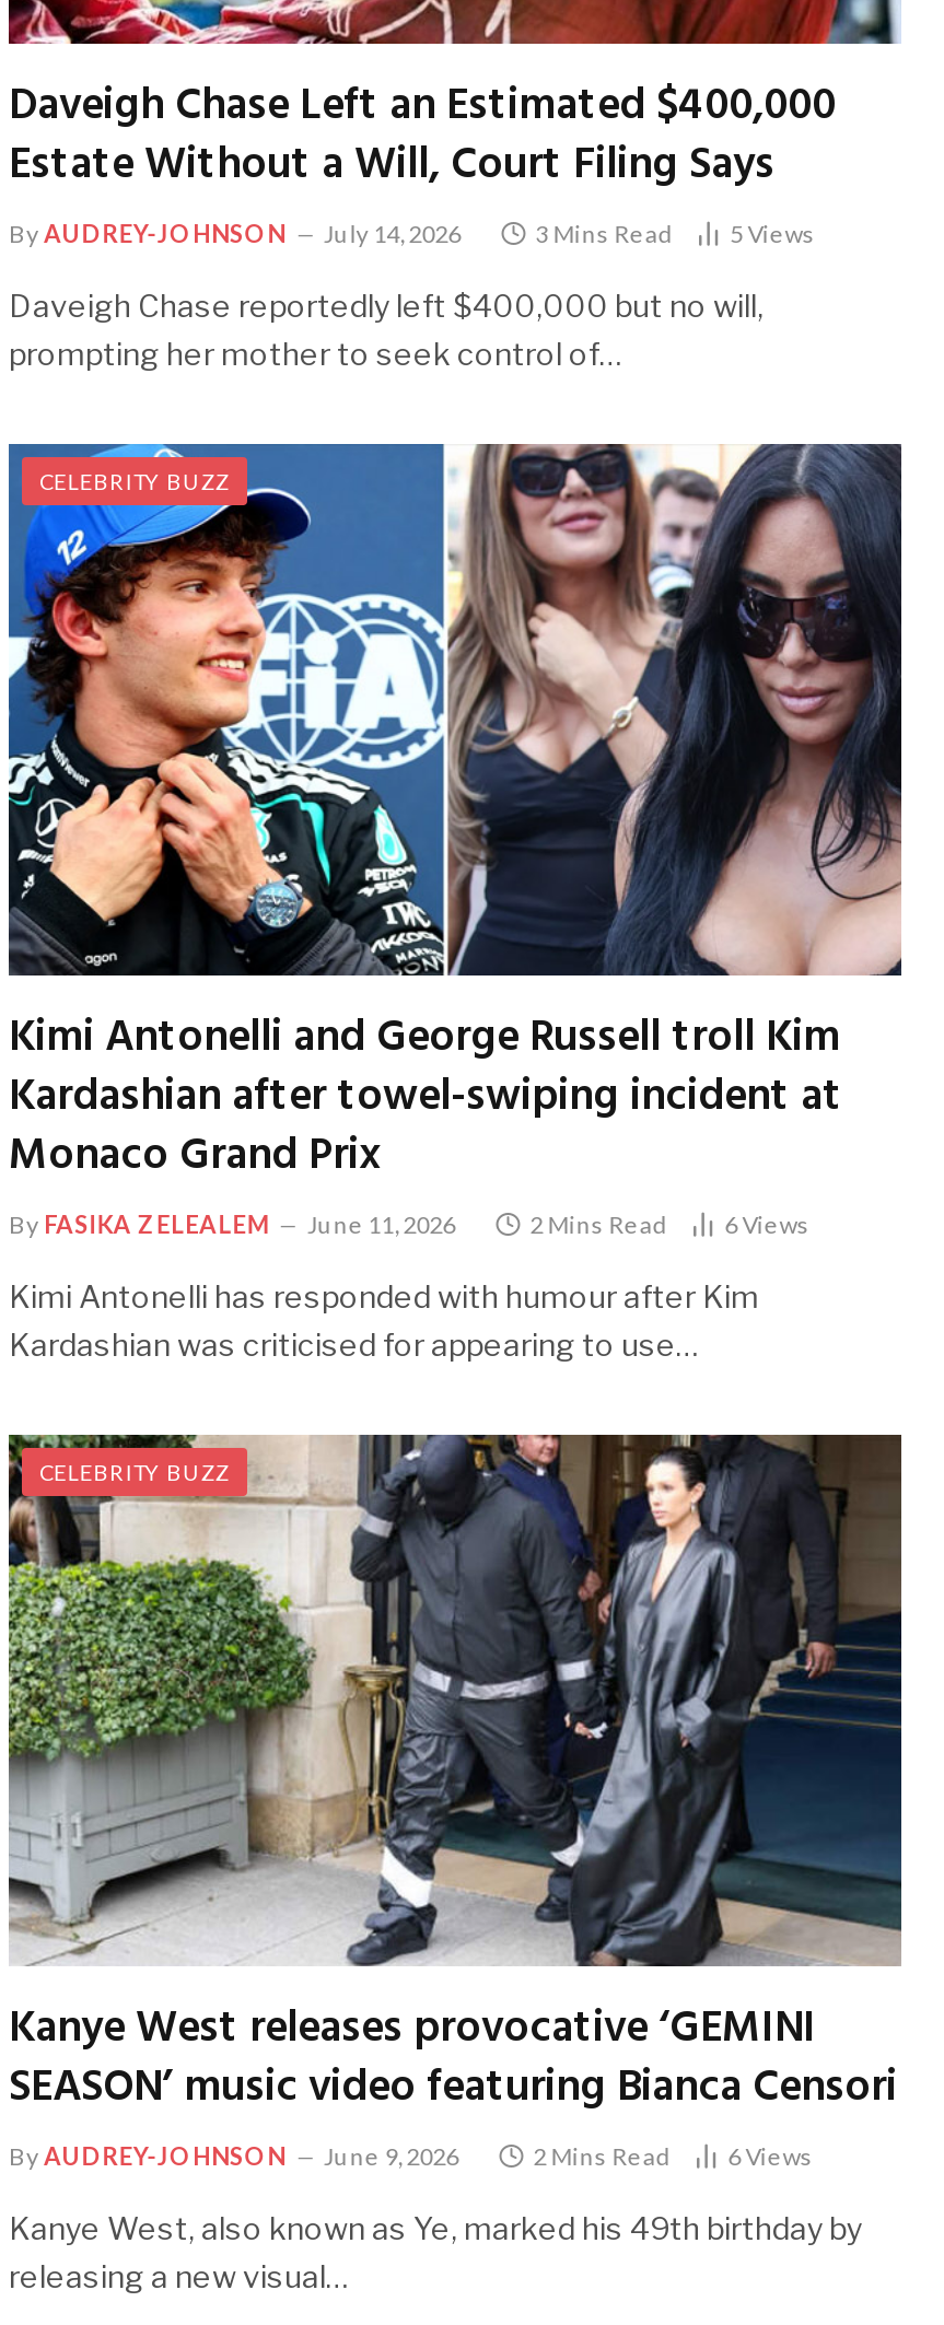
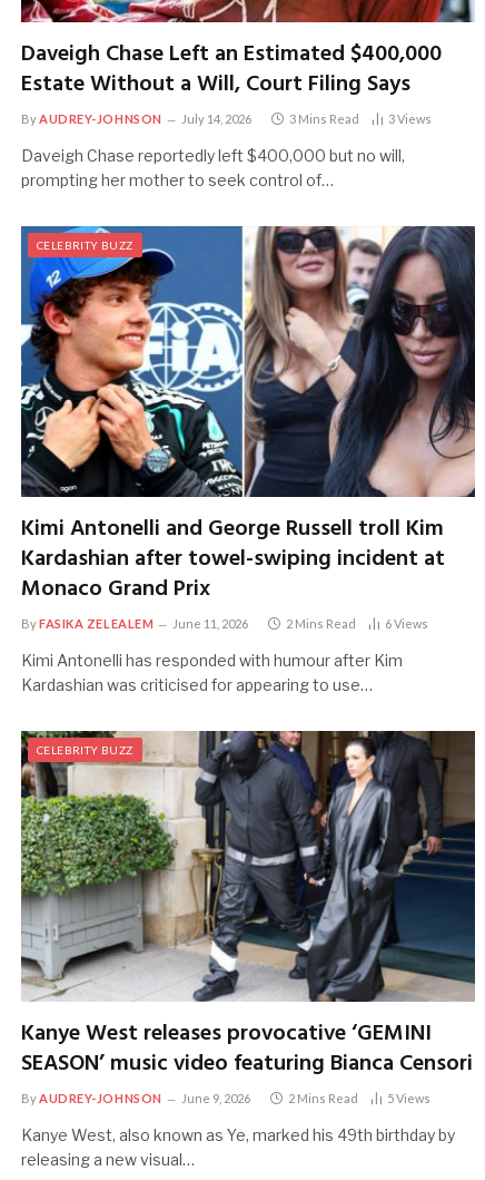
[535,218,815,247] 3 Mins Read 5 Views -> [289,111,431,126] 3 Mins Read 3 Views
[533,2140,813,2169] 2 Mins Read 6Views -> [288,1090,430,1105] 2 Mins Read 5Views

